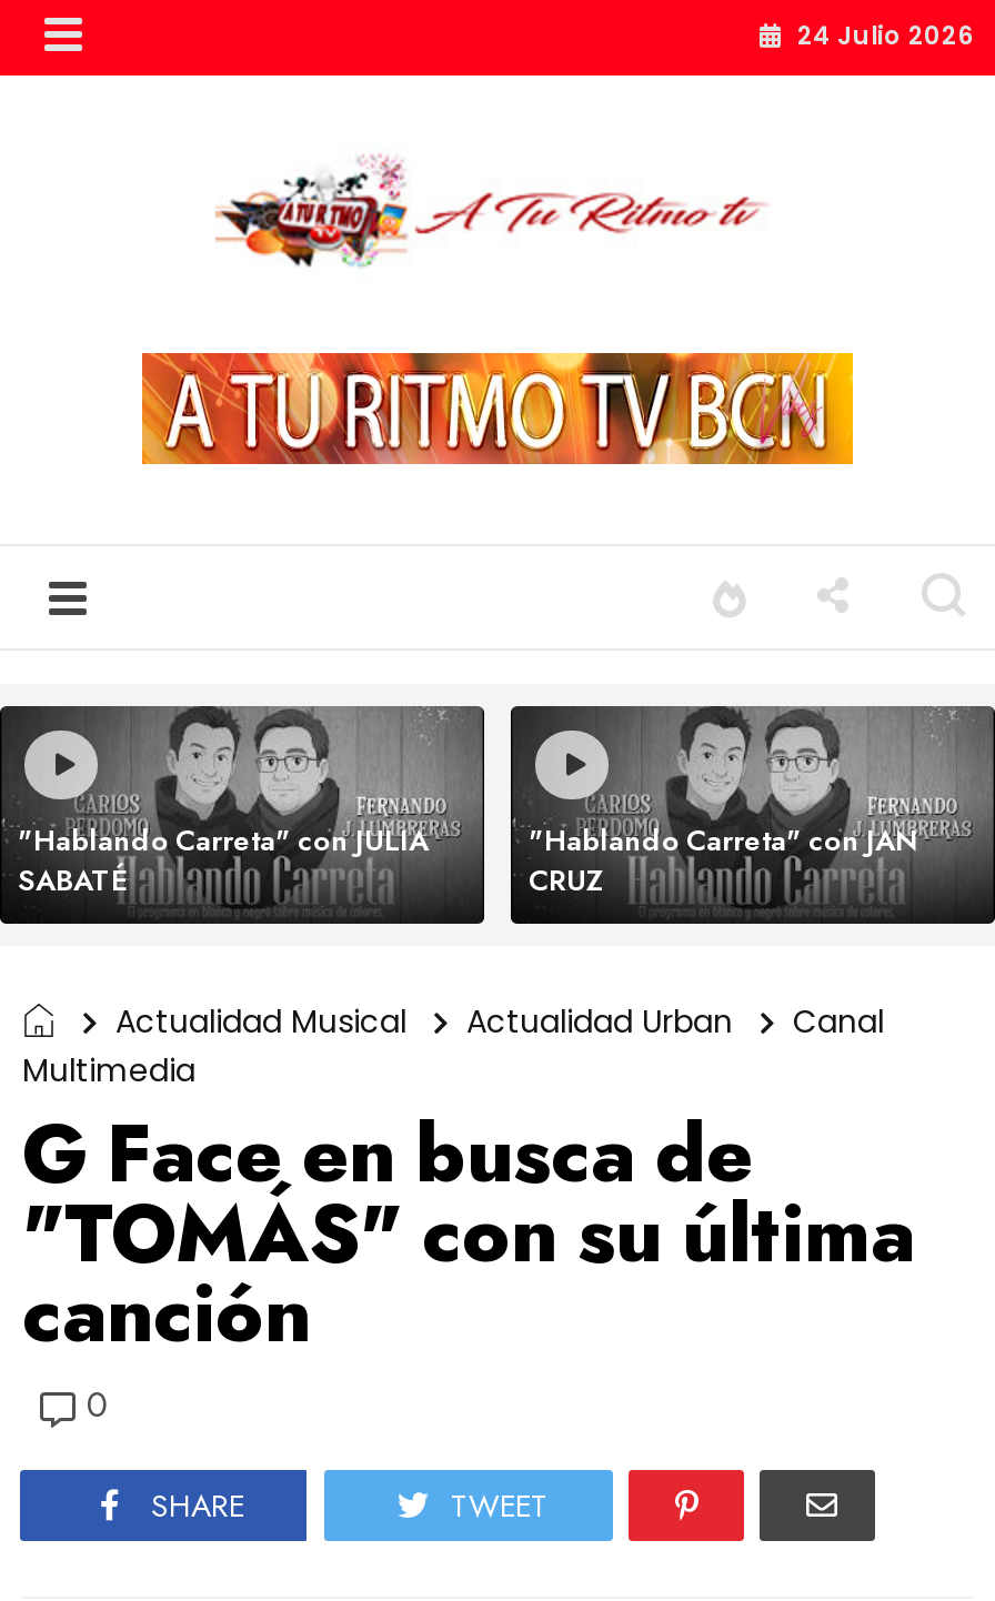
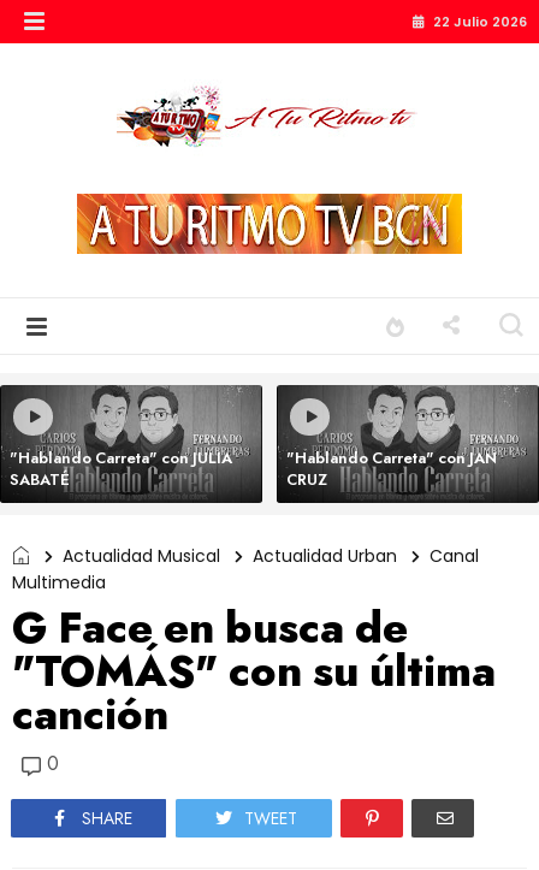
[797,18,973,53] 24 Julio 2026 -> [433,12,527,31] 22 Julio 2026

